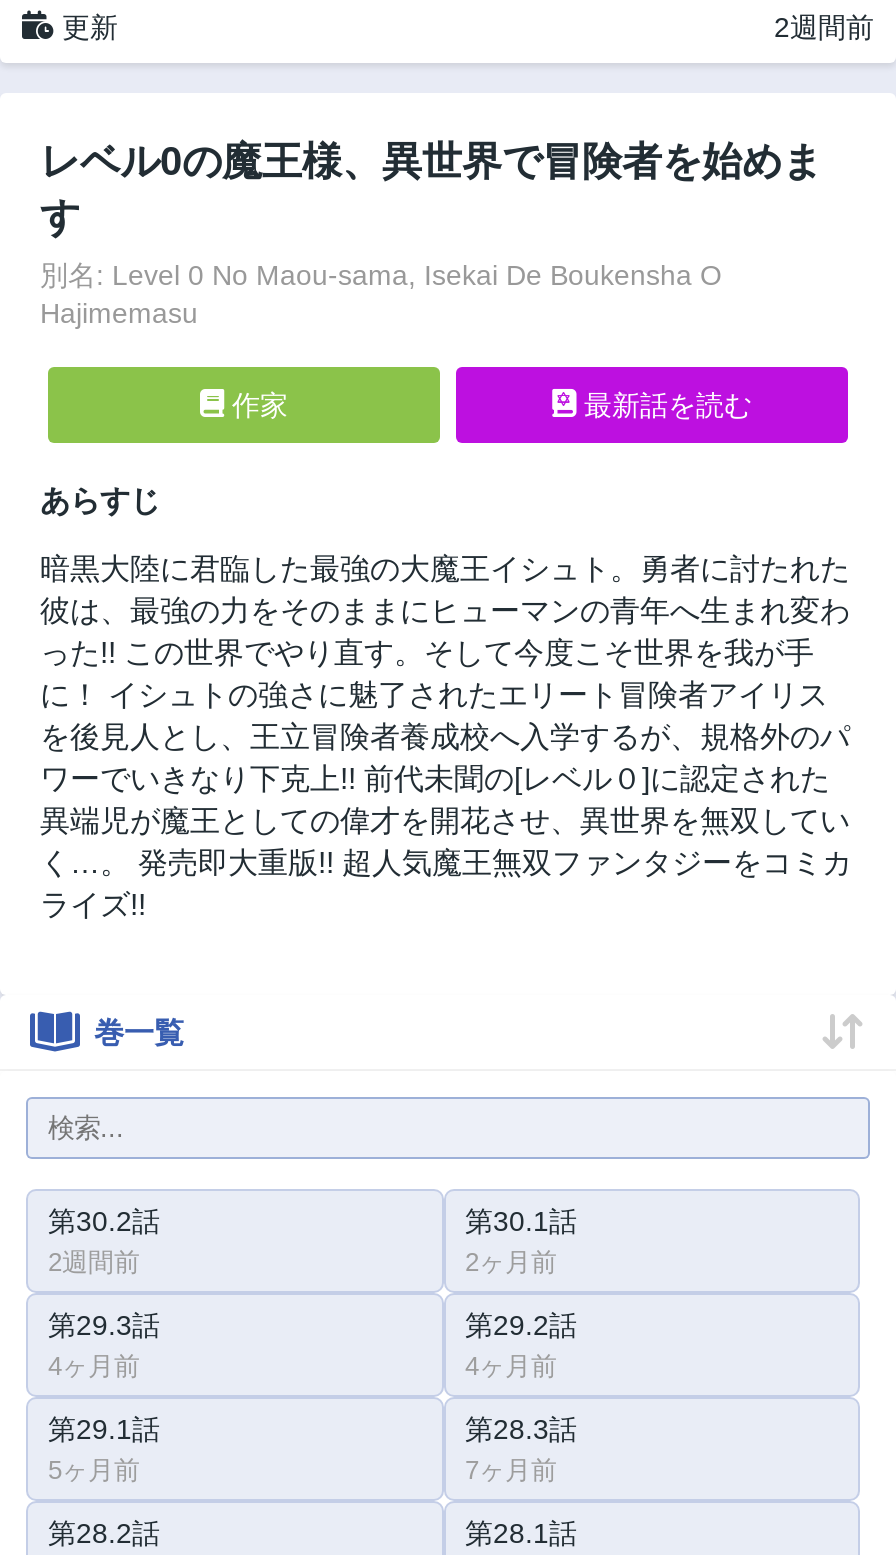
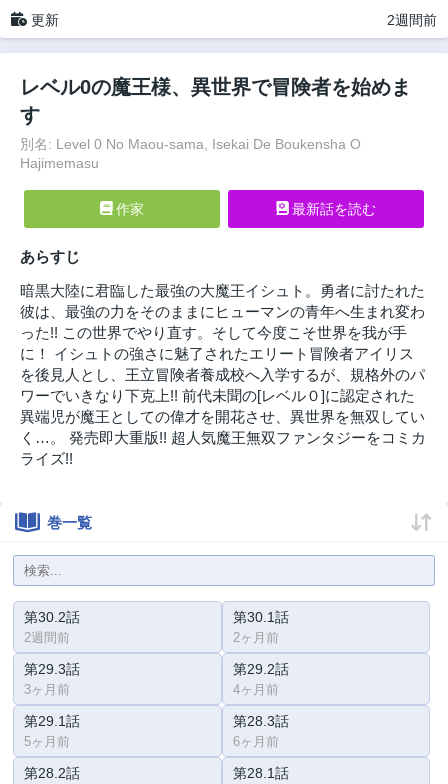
[48,1351,140,1381] 4ヶ月前 -> [24,682,70,697] 3ヶ月前
[465,1455,557,1485] 7ヶ月前 -> [232,734,278,749] 6ヶ月前

